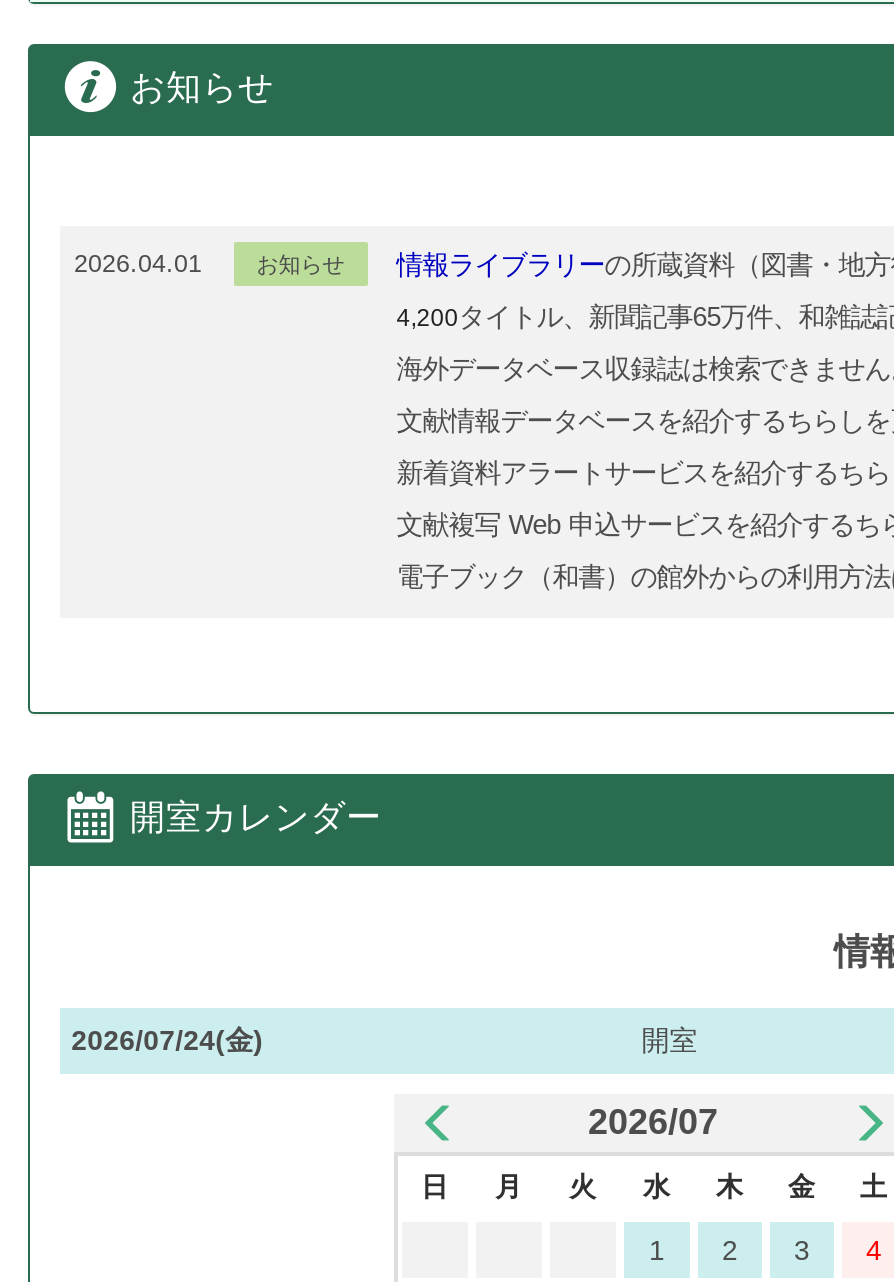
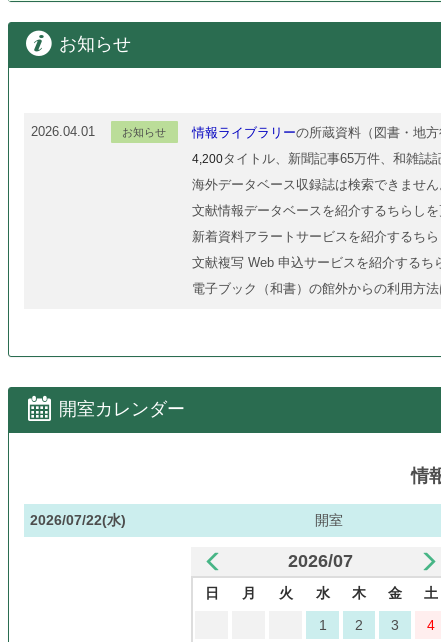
[71,1024,263,1056] 2026/07/24(金) -> [30,512,126,528] 2026/07/22(水)

